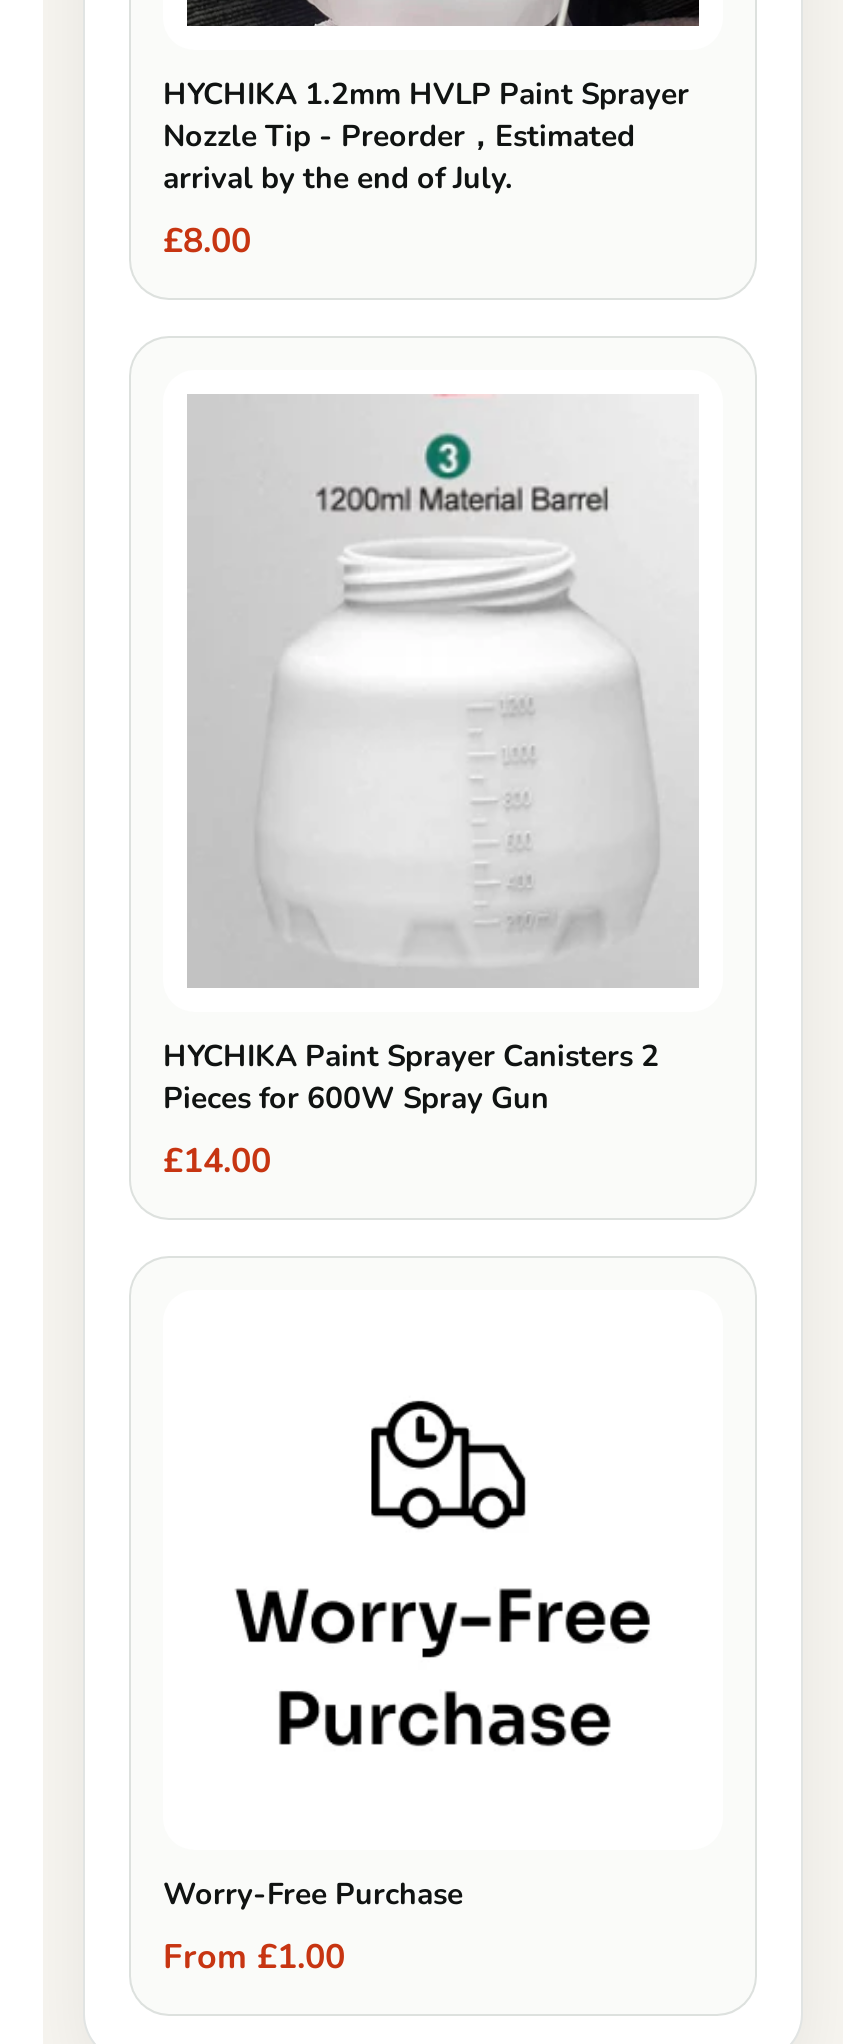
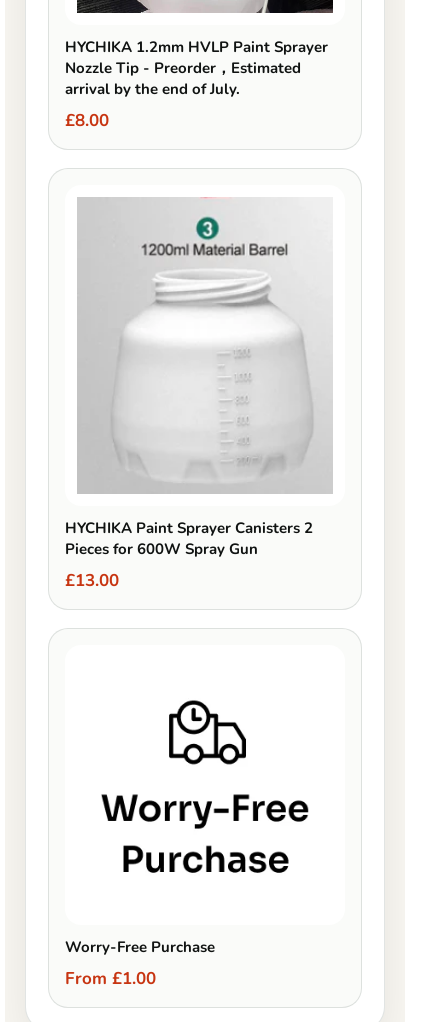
[163,1137,271,1183] £14.00 -> [65,569,119,592] £13.00

